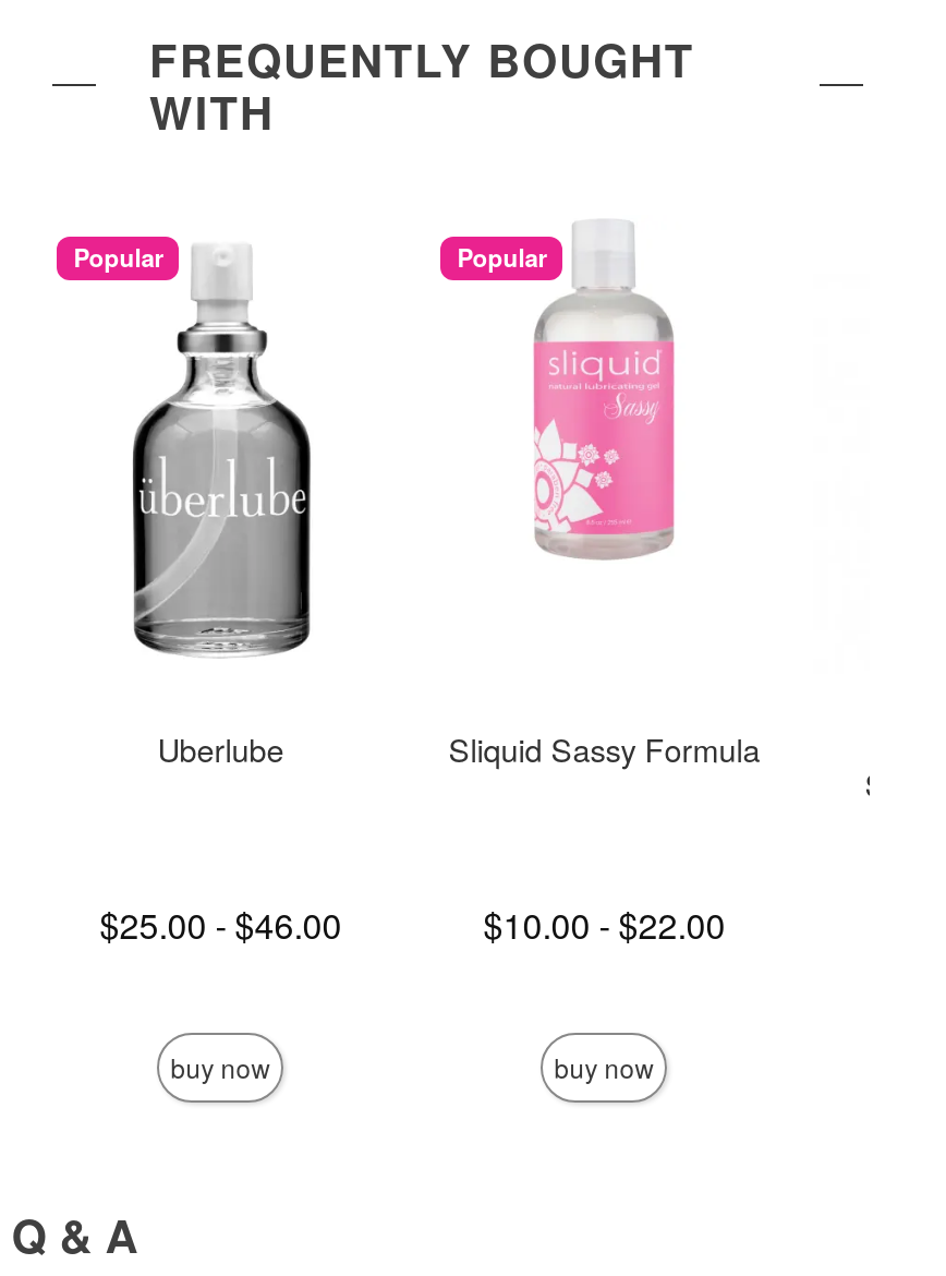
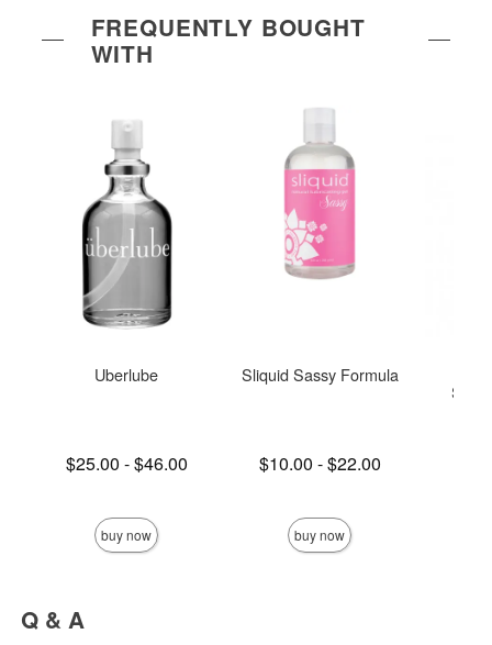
[73,239,163,274] Popular -> none
[457,239,546,274] Popular -> none

